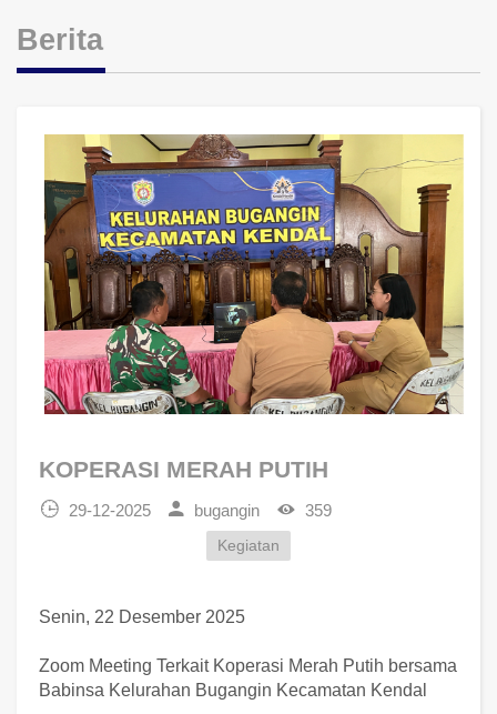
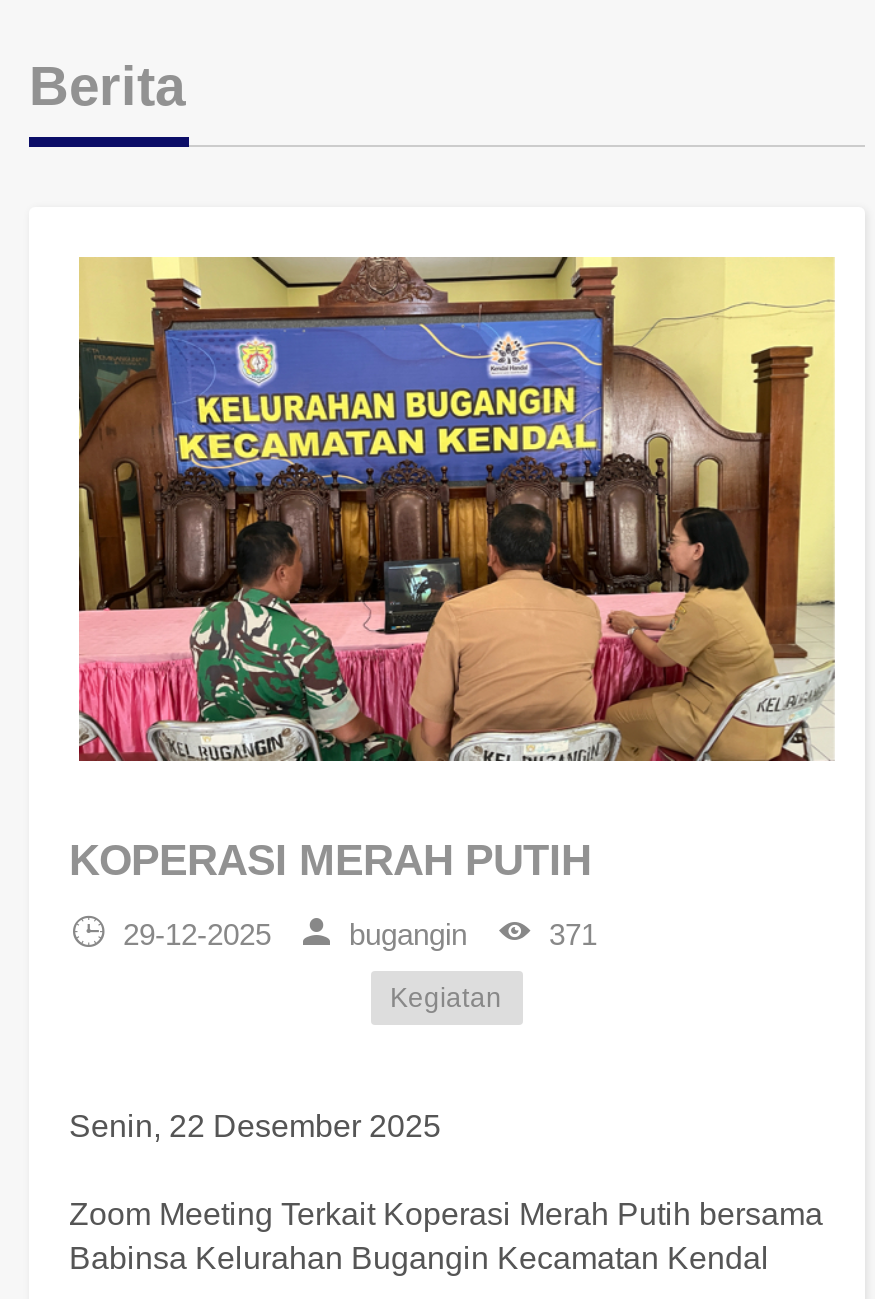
[301,500,332,519] 359 -> [541,916,597,950] 371

